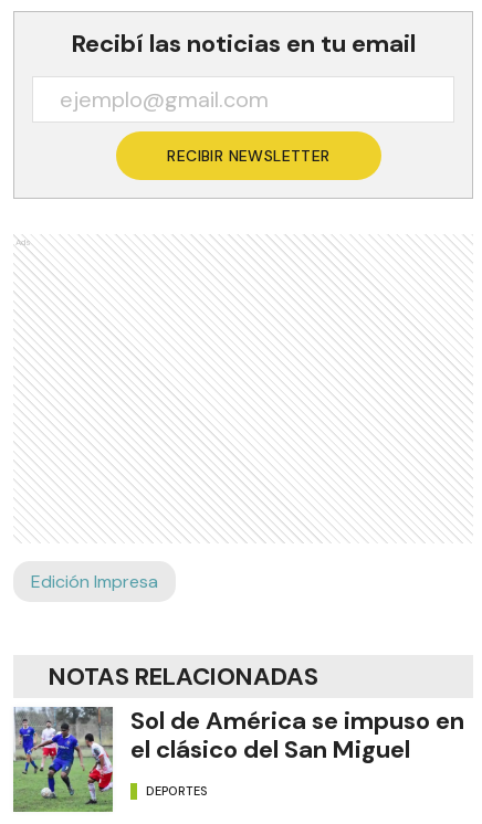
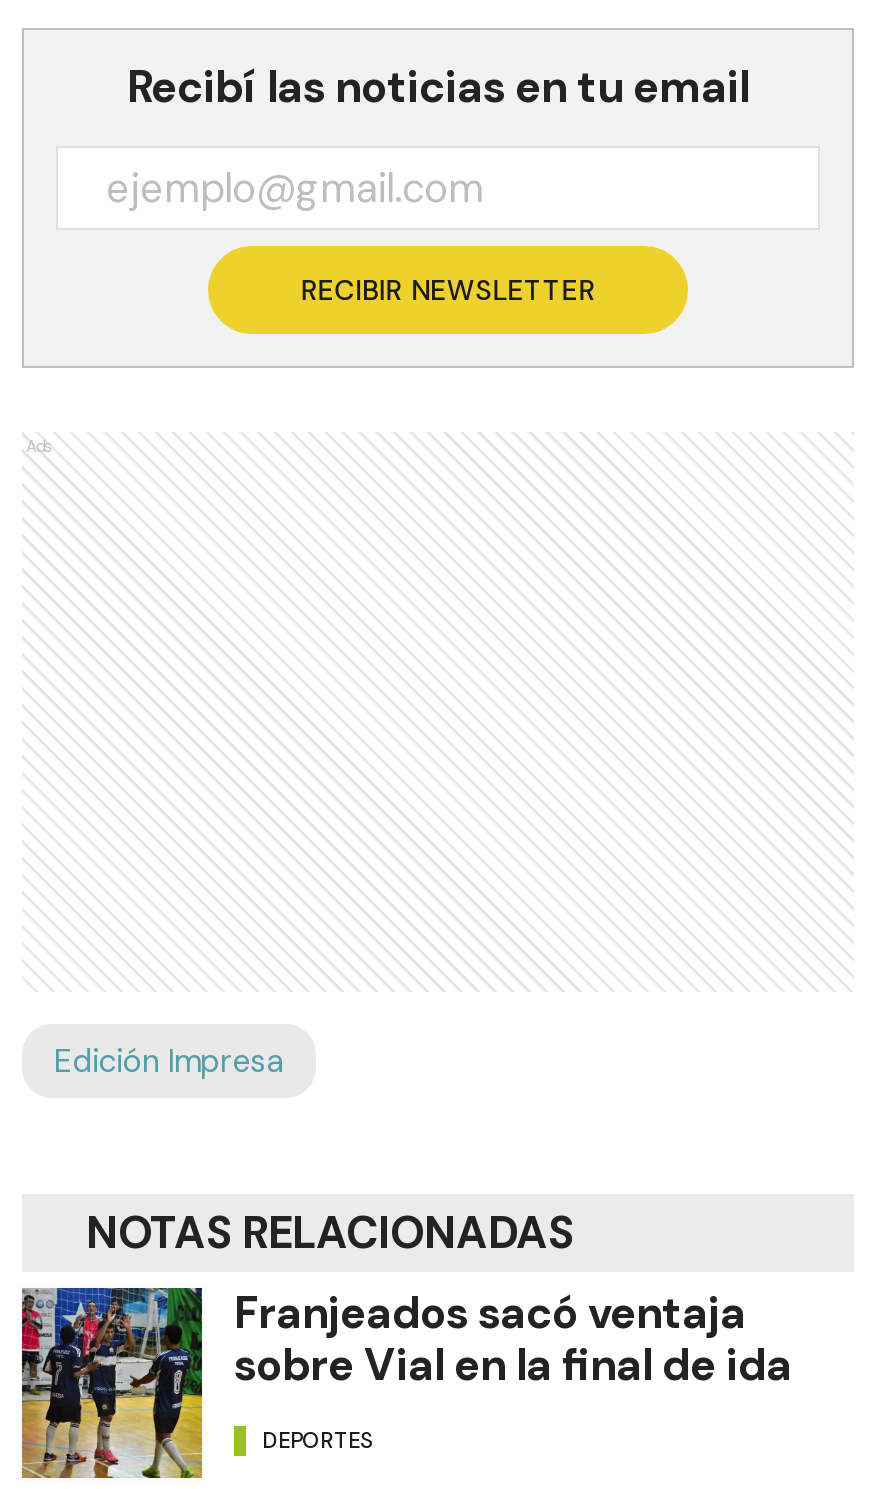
[12,705,464,813] [image] | Sol de América se impuso en | el clásico del San Miguel -> [20,1284,792,1480] [image] | Franjeados sacó ventaja | sobre Vial en la final de ida

